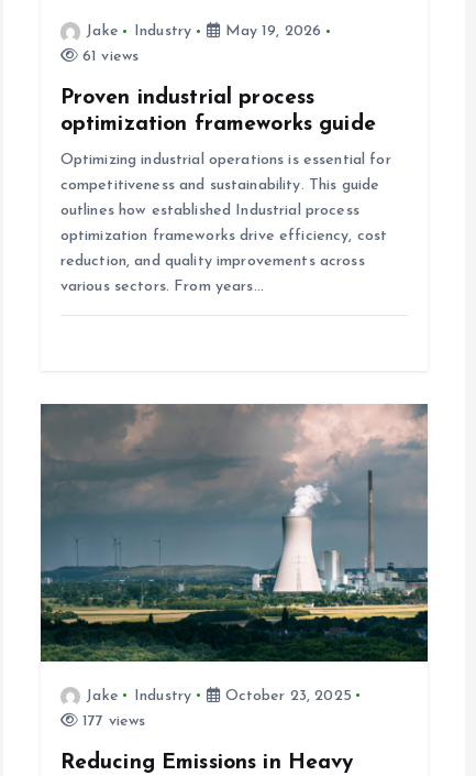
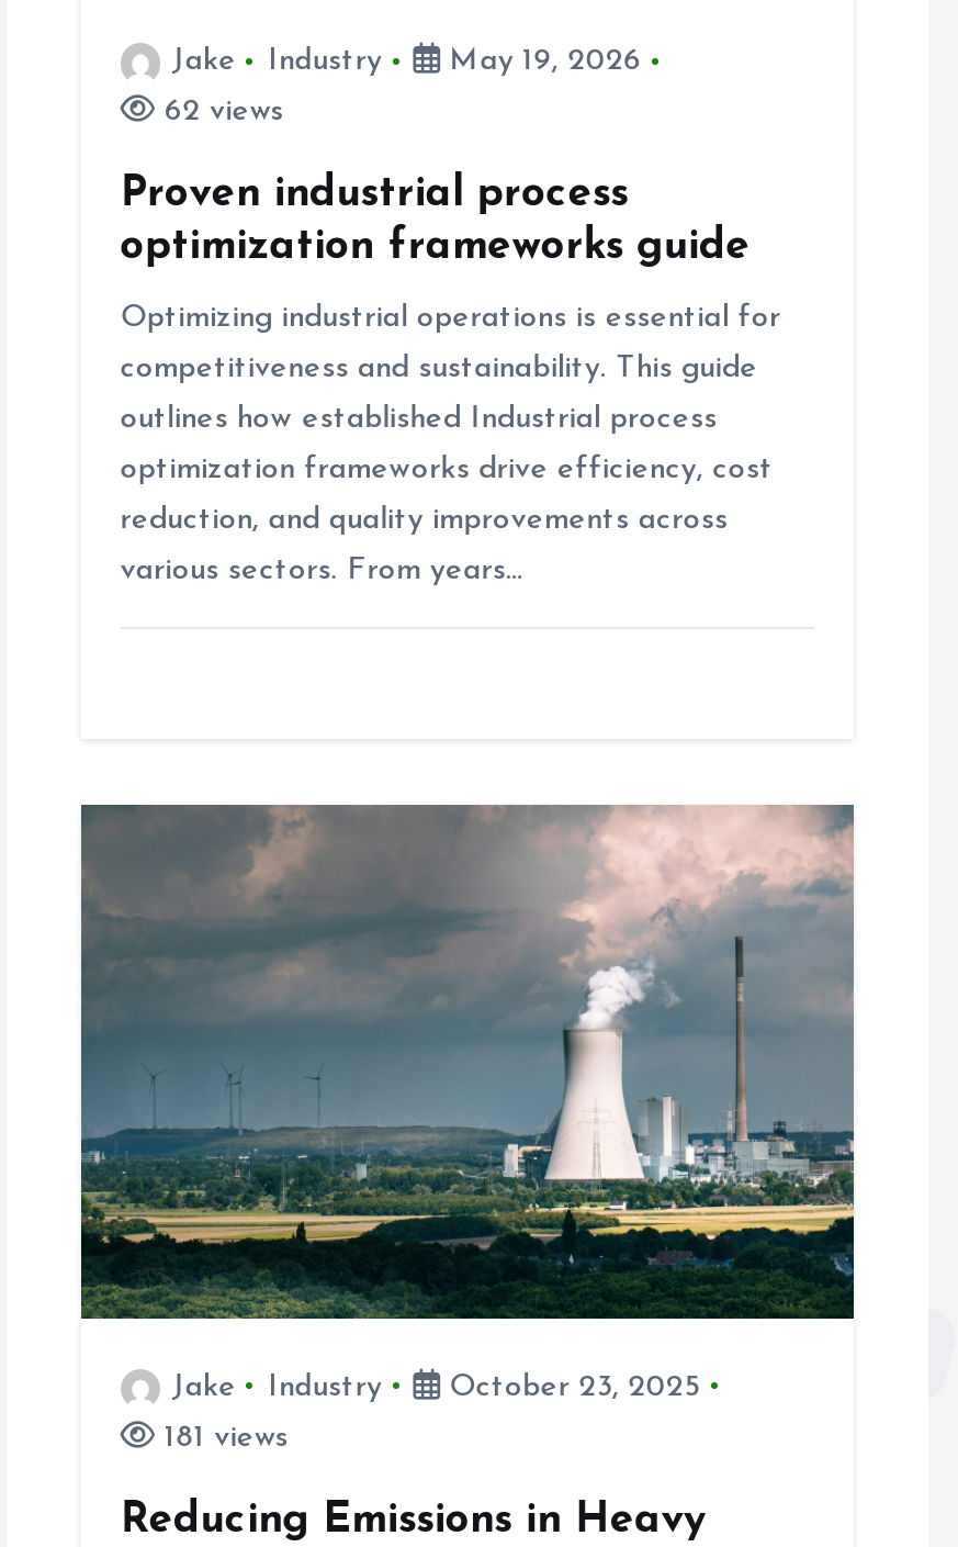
[78,49,139,65] 61 views -> [156,96,284,129] 62 views
[78,713,145,729] 177 views -> [156,1421,288,1454] 181 views

